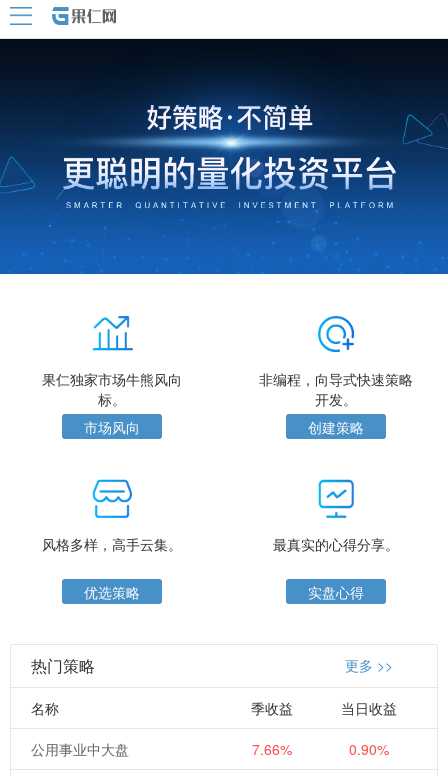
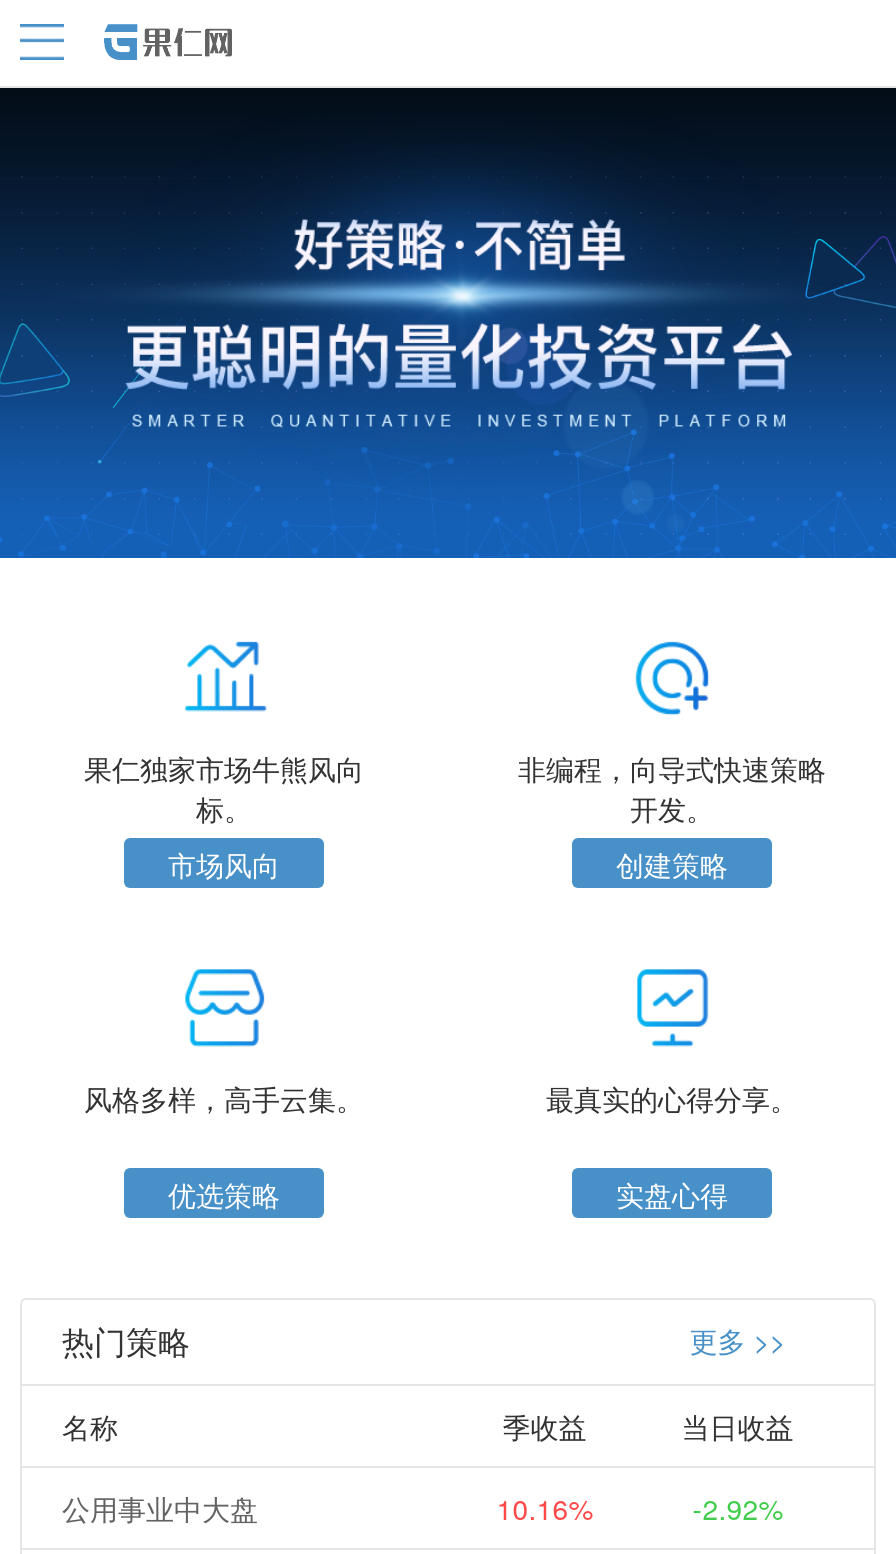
[252,739,292,759] 7.66% -> [496,1488,592,1528] 10.16%
[349,739,389,759] 0.90% -> [692,1488,782,1528] -2.92%

